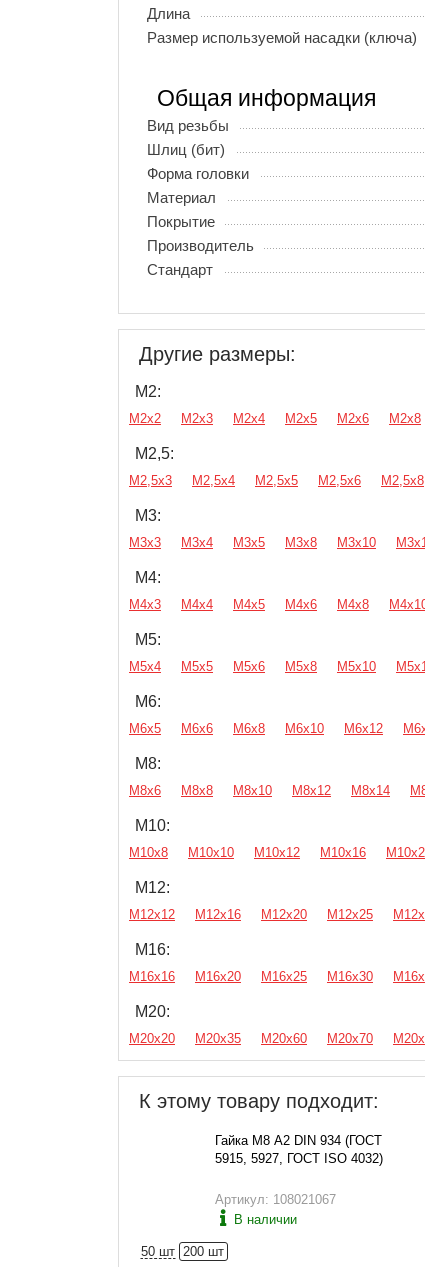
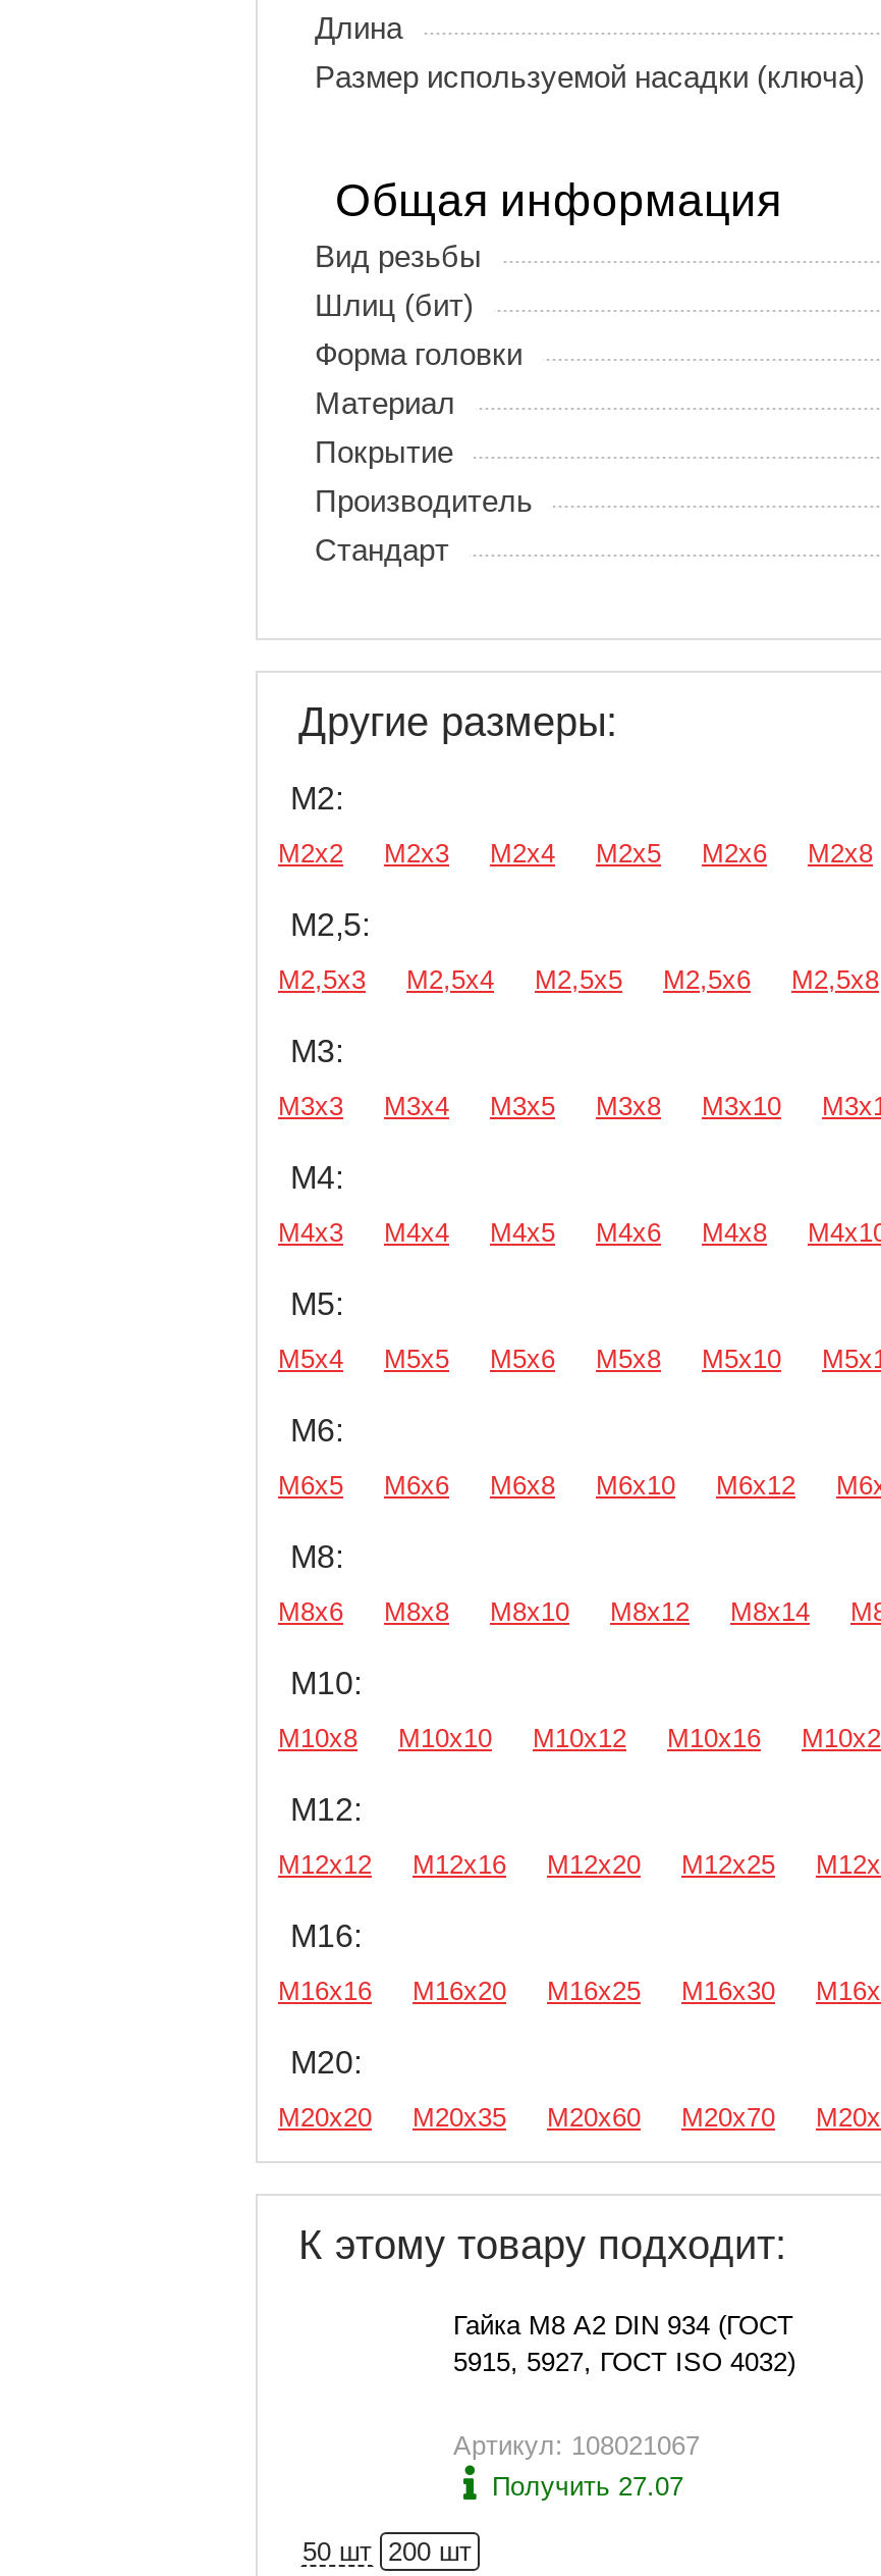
[230,1212,297,1227] В наличии -> [484,2470,683,2501] Получить 27.07

